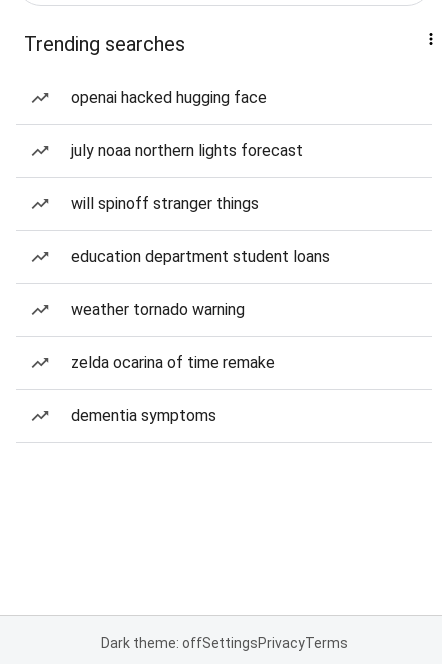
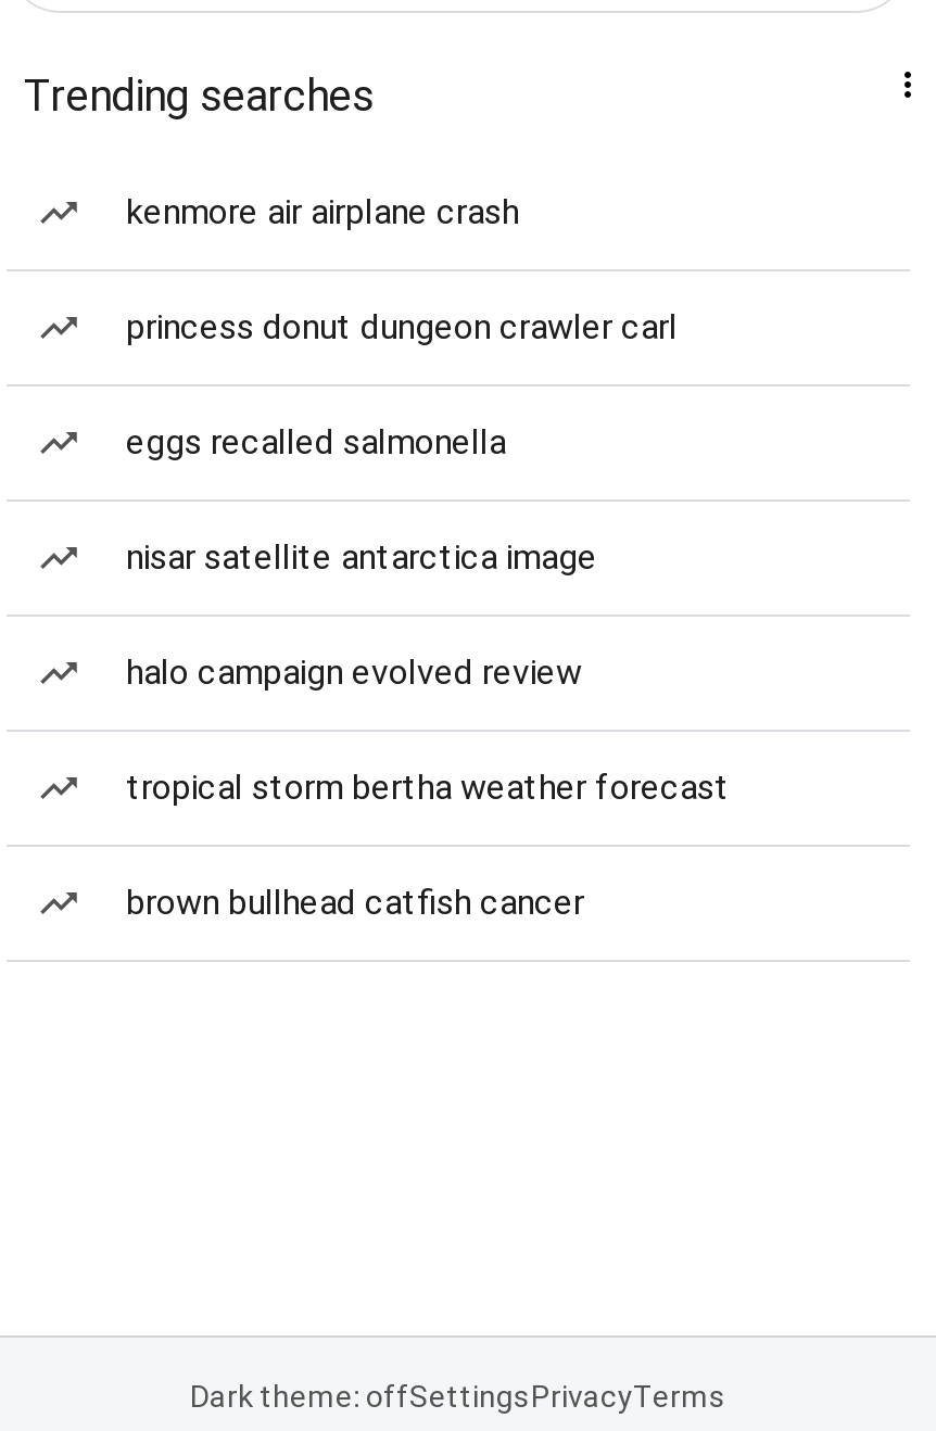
[71,88,267,107] openai hacked hugging face -> [126,191,519,232] kenmore air airplane crash
[71,141,303,160] july noaa northern lights forecast -> [126,306,678,347] princess donut dungeon crawler carl
[71,194,259,213] will spinoff stranger things -> [126,421,506,463] eggs recalled salmonella
[71,247,330,266] education department student loans -> [126,536,597,578] nisar satellite antarctica image
[71,300,245,319] weather tornado warning -> [126,651,582,693] halo campaign evolved review
[71,353,275,372] zelda ocarina of time remake -> [126,767,730,808] tropical storm bertha weather forecast
[71,406,216,425] dementia symptoms -> [126,882,584,923] brown bullhead catfish cancer

